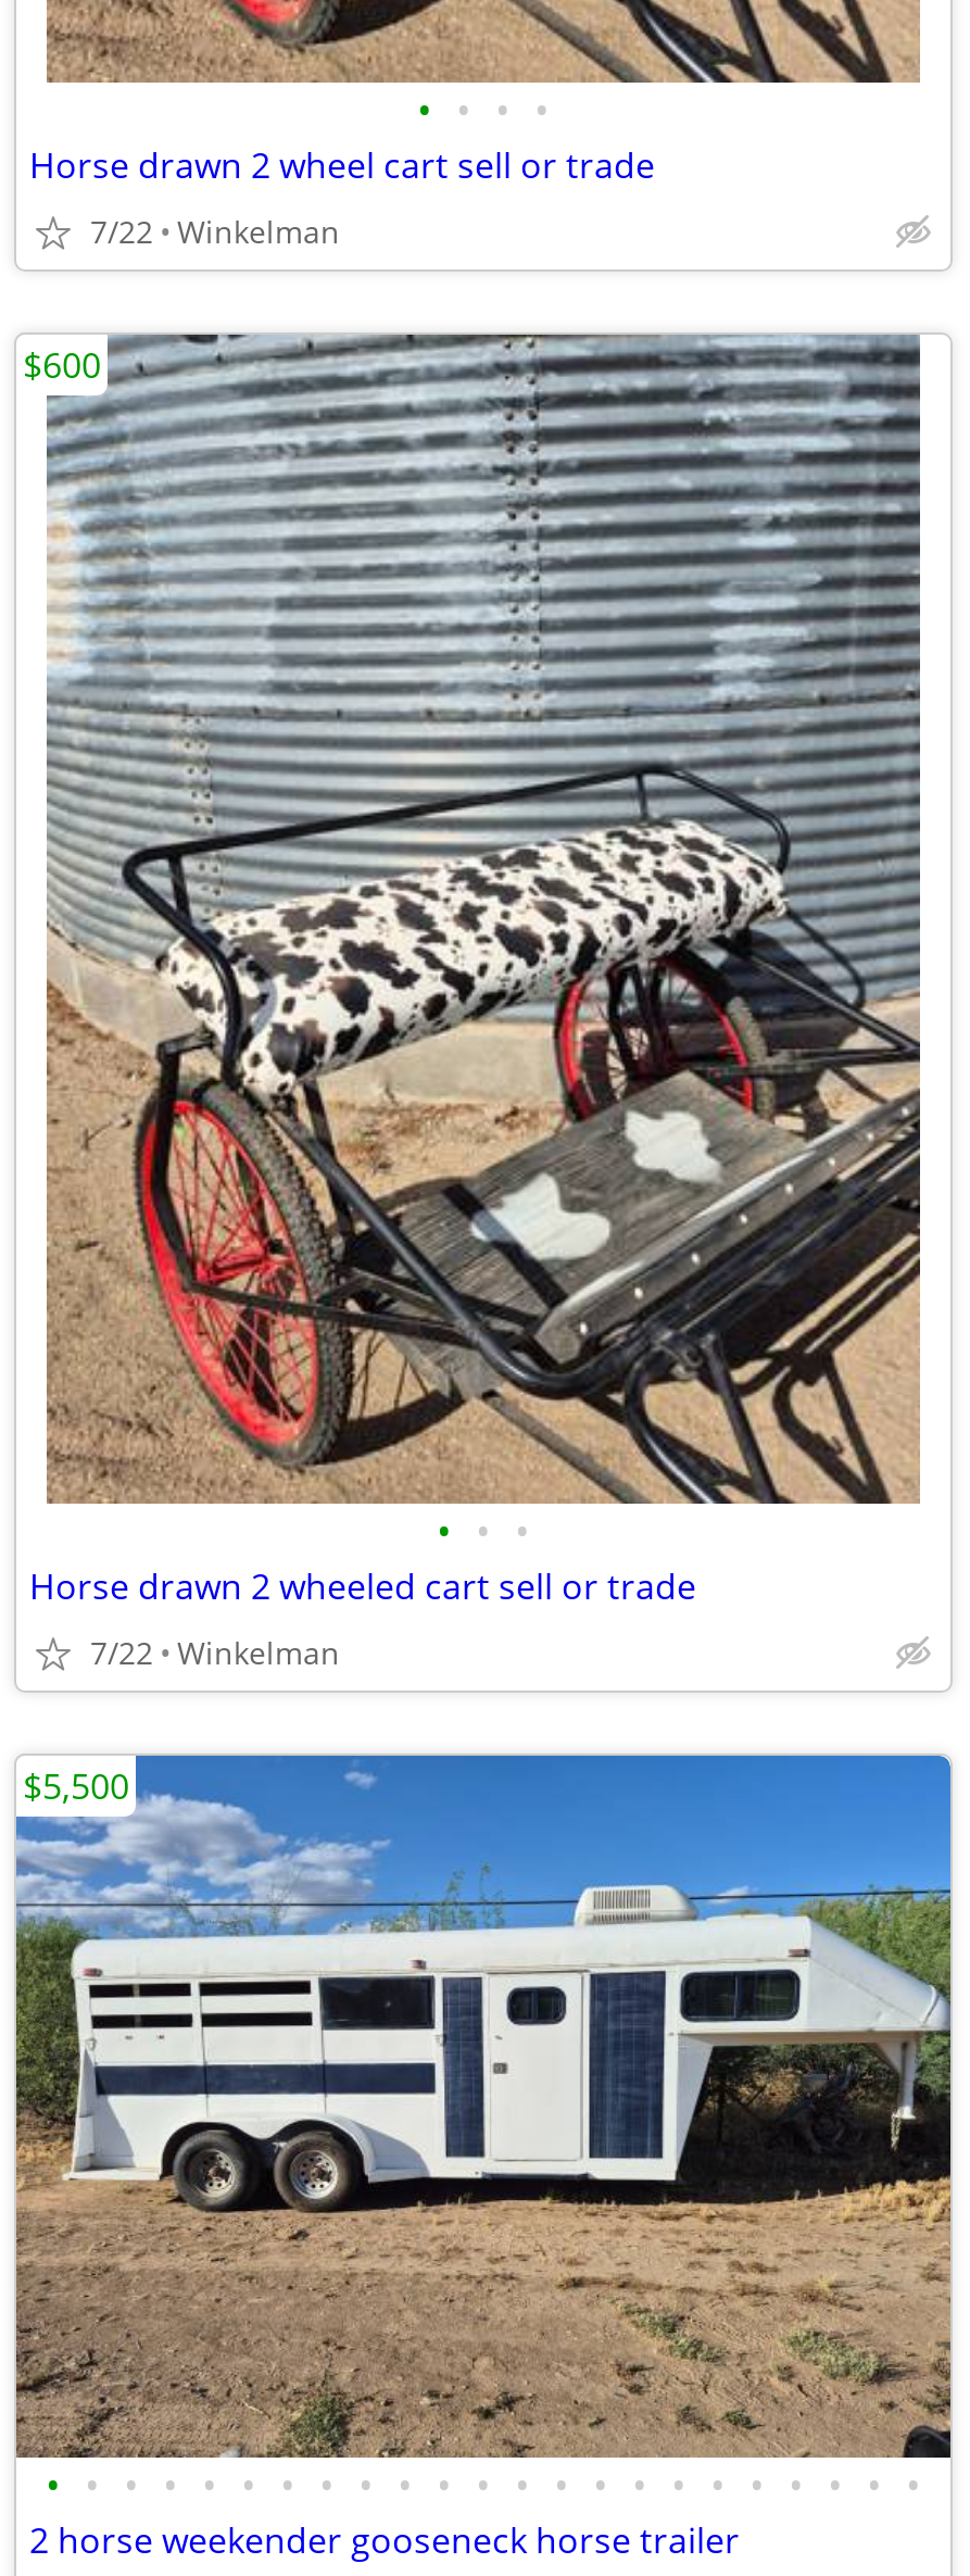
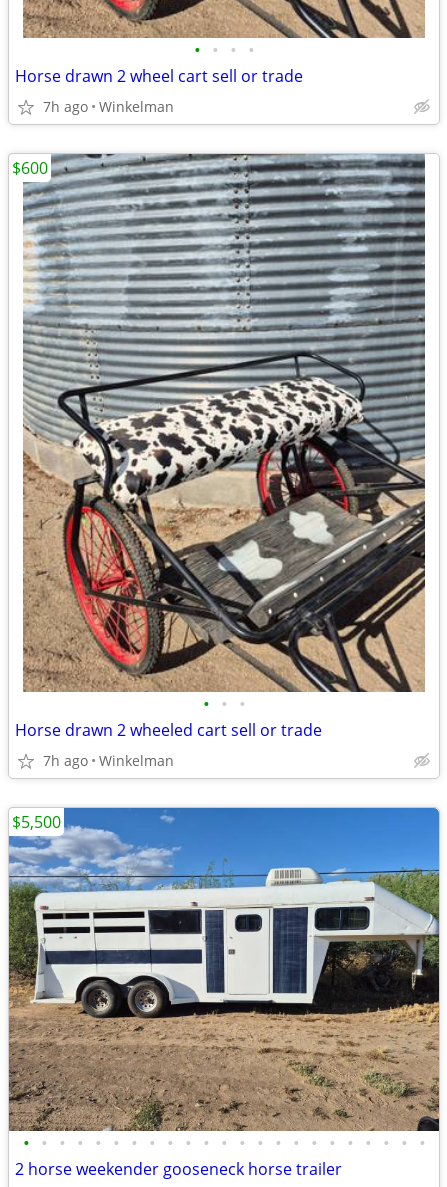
[90,211,340,252] 7/22 Winkelman -> [43,97,174,116] 7h ago Winkelman
[90,1632,340,1673] 7/22 Winkelman -> [43,751,174,770] 7h ago Winkelman

